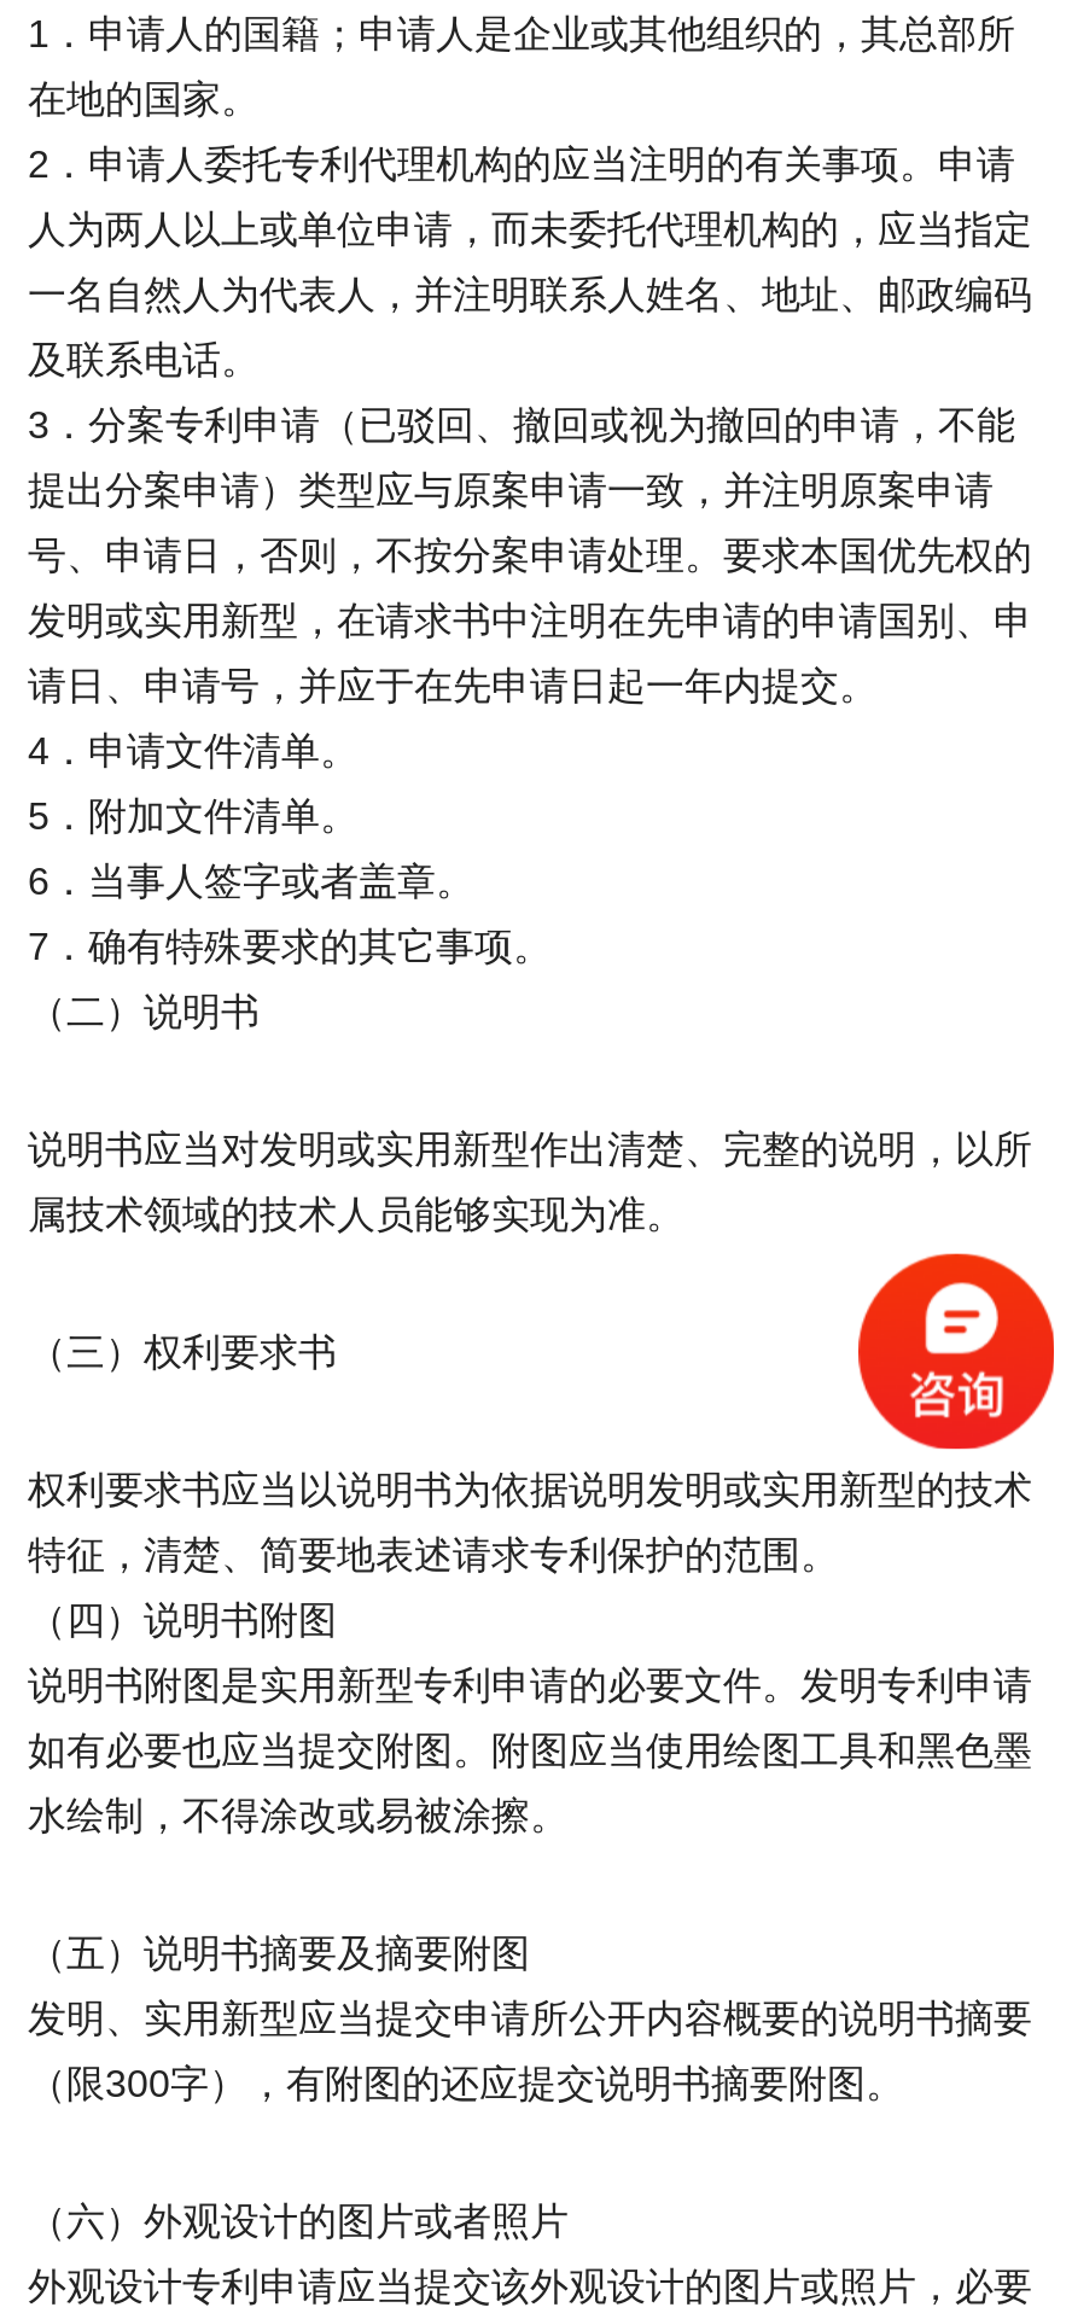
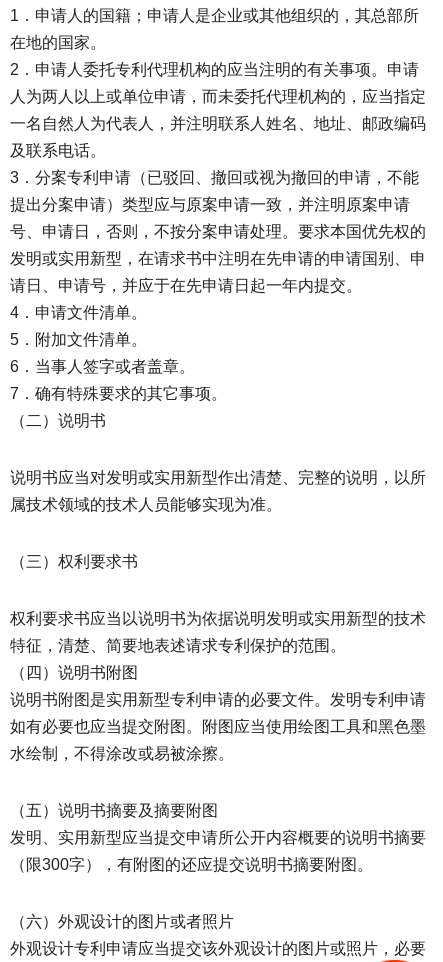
[856,1252,1056,1452] [image] -> none

